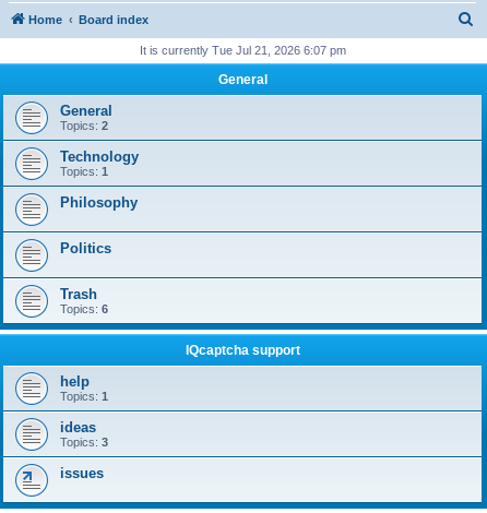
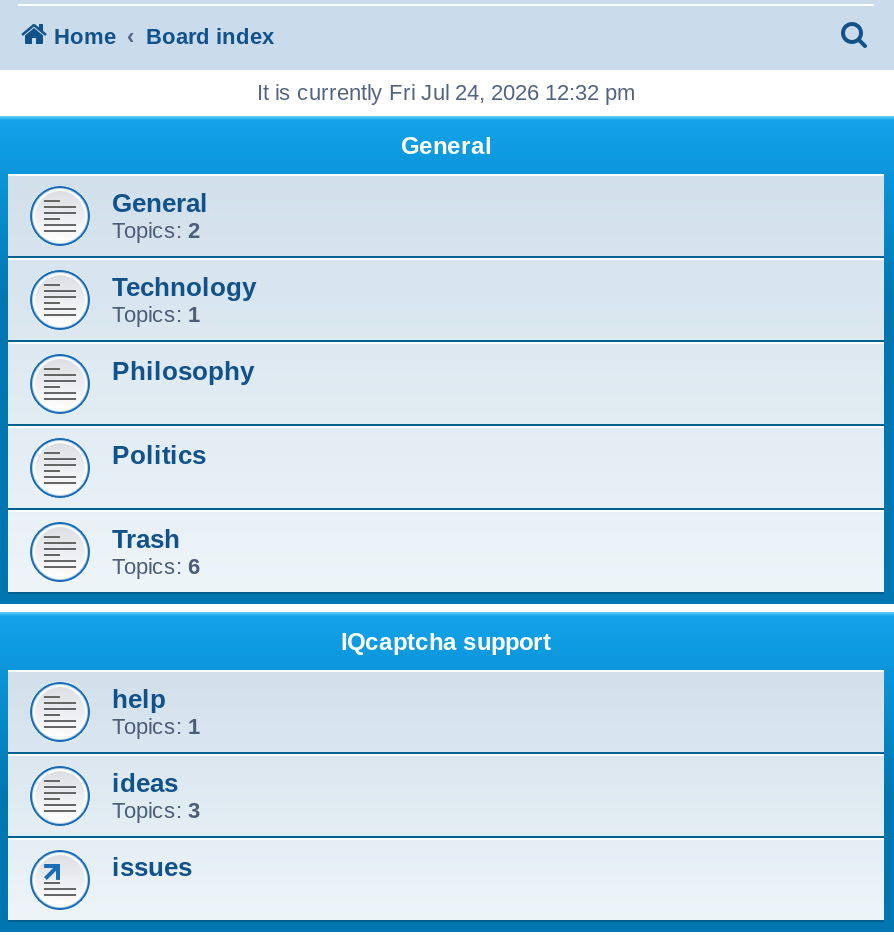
[139,44,346,57] It is currently Tue Jul 21, 2026 6:07 pm -> [257,80,635,104] It is currently Fri Jul 24, 2026 12:32 pm

